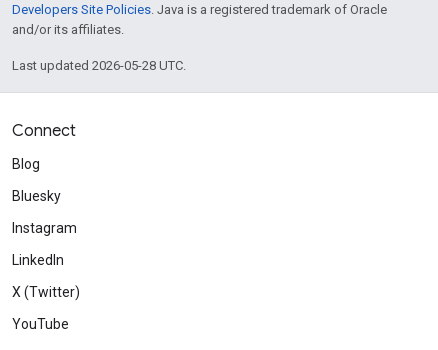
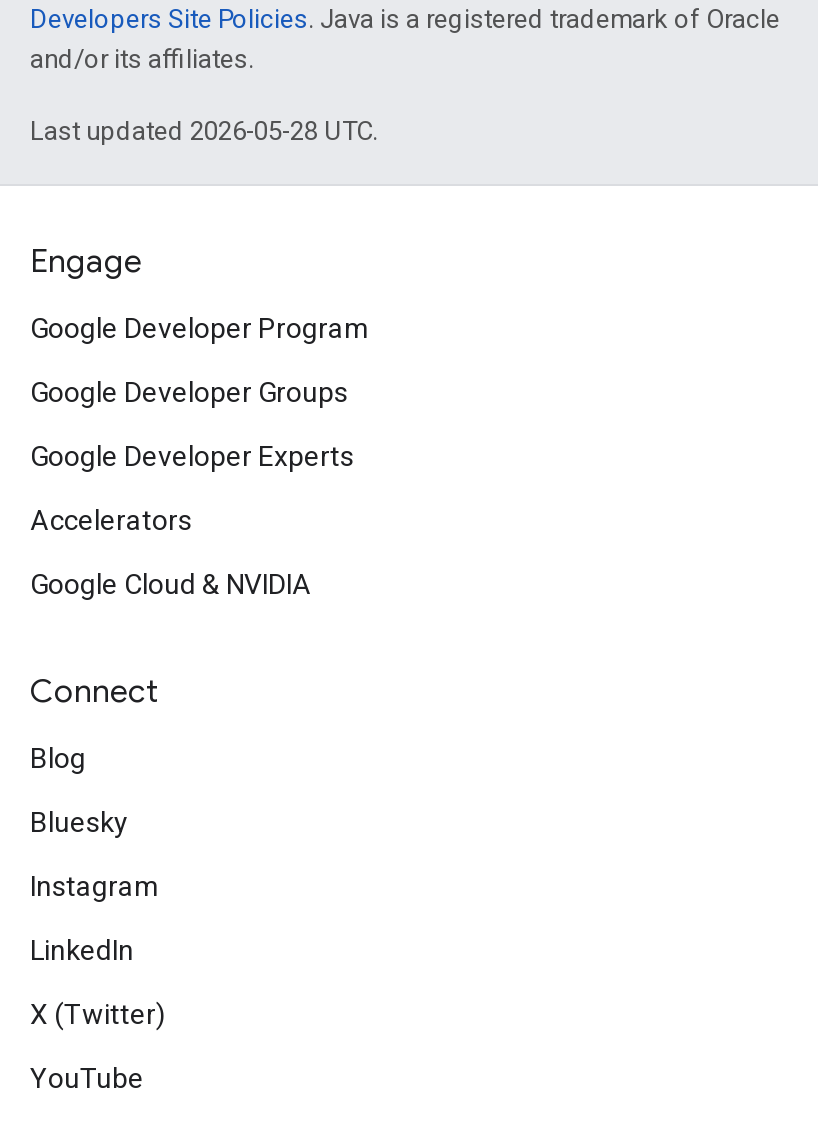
none -> [30,243,370,601] Engage | Google Developer Program | Google Developer Groups | Google Developer Experts | Accelerators | Google Cloud & NVIDIA

